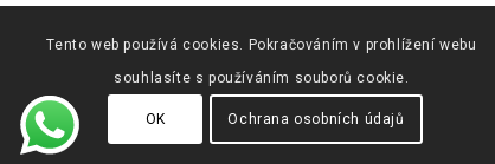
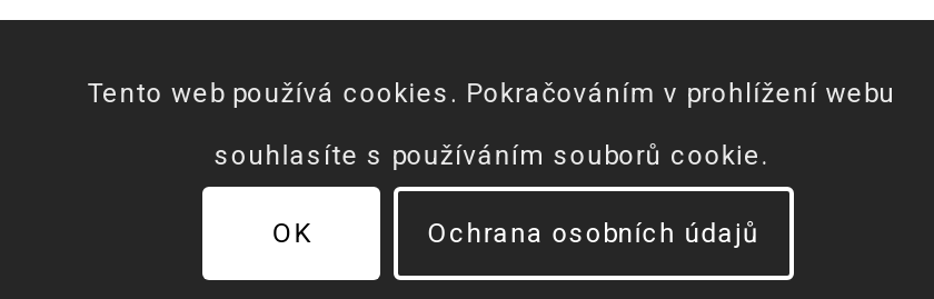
[19,94,81,156] [image] -> none

